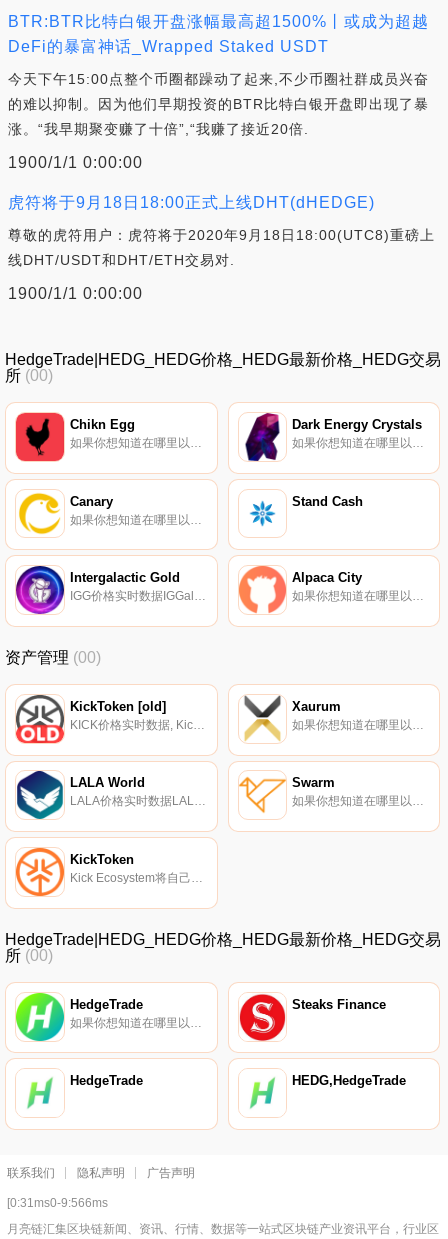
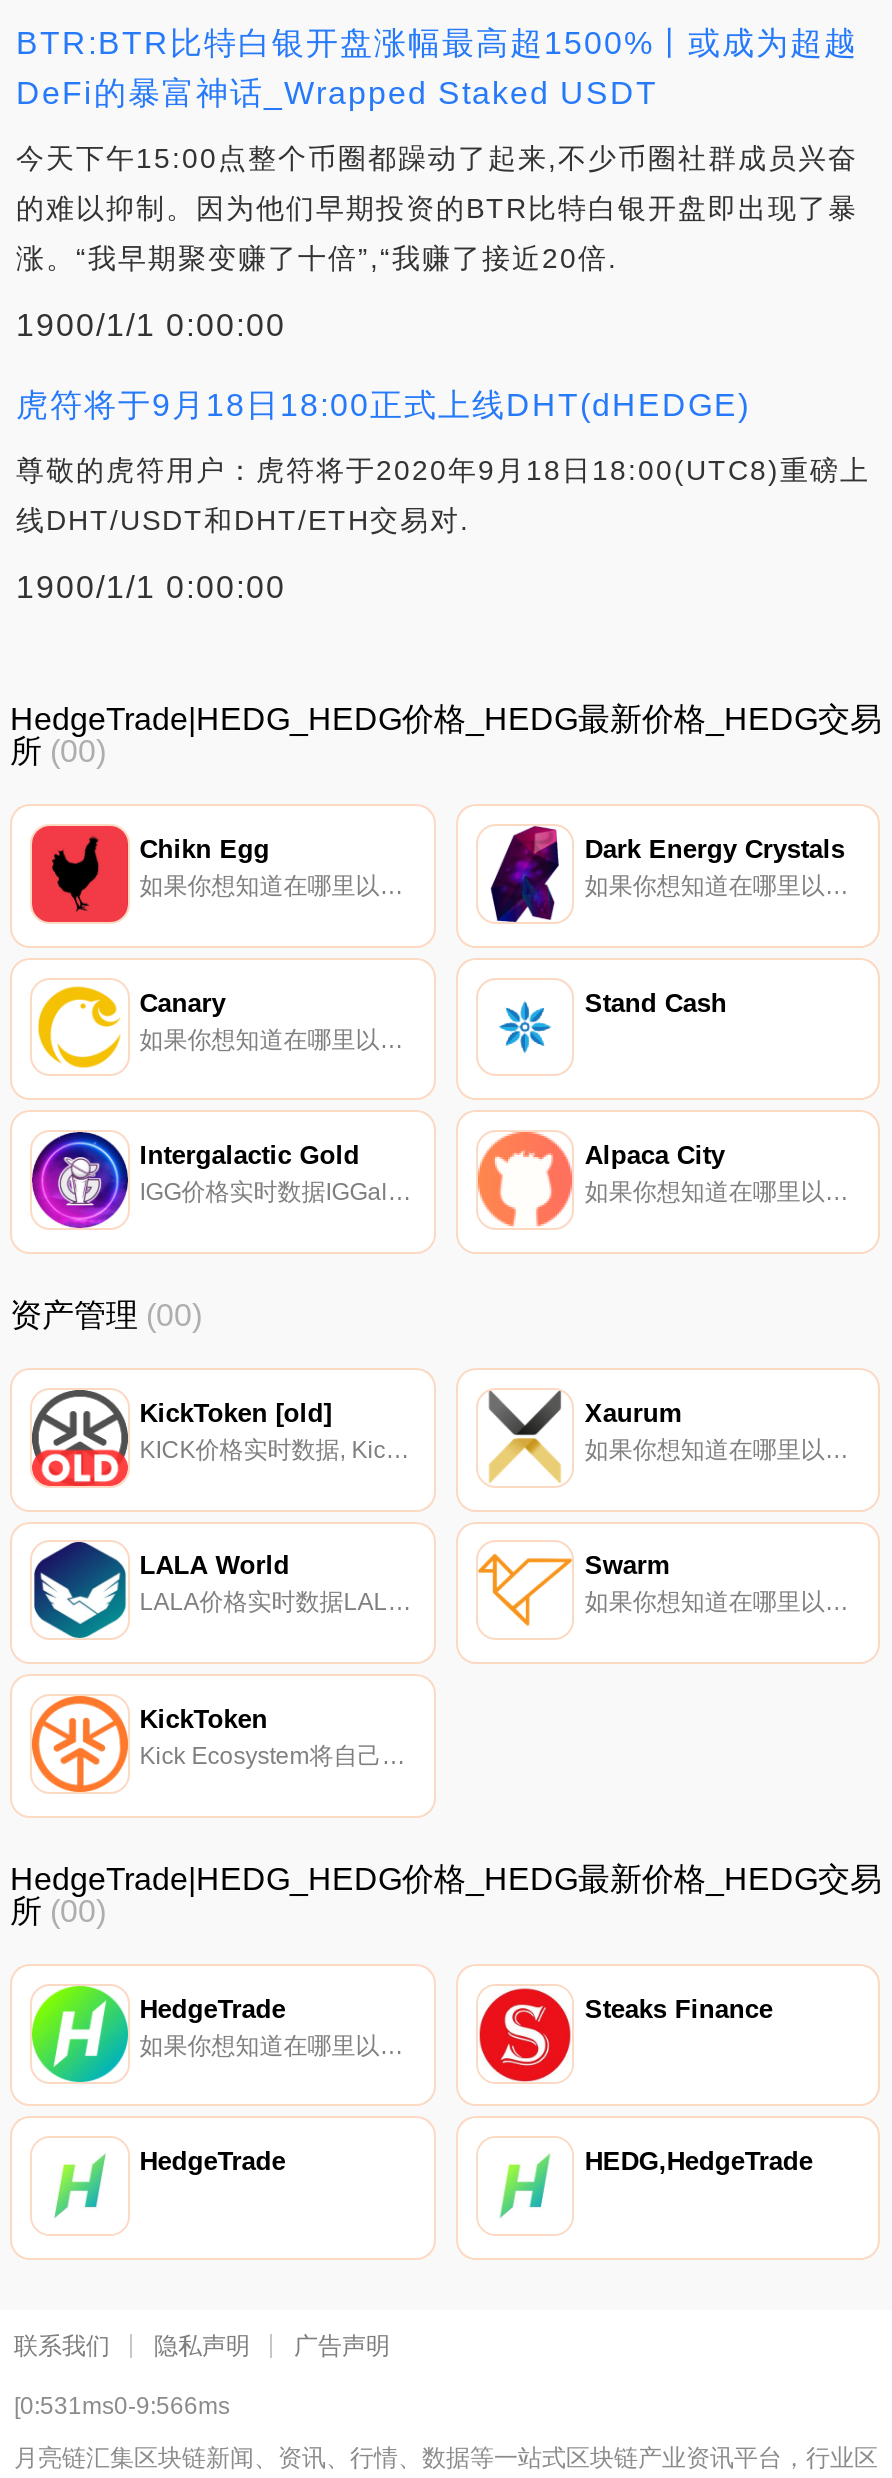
[7,1196,108,1210] [0:31ms0-9:566ms -> [14,2392,230,2420] [0:531ms0-9:566ms

